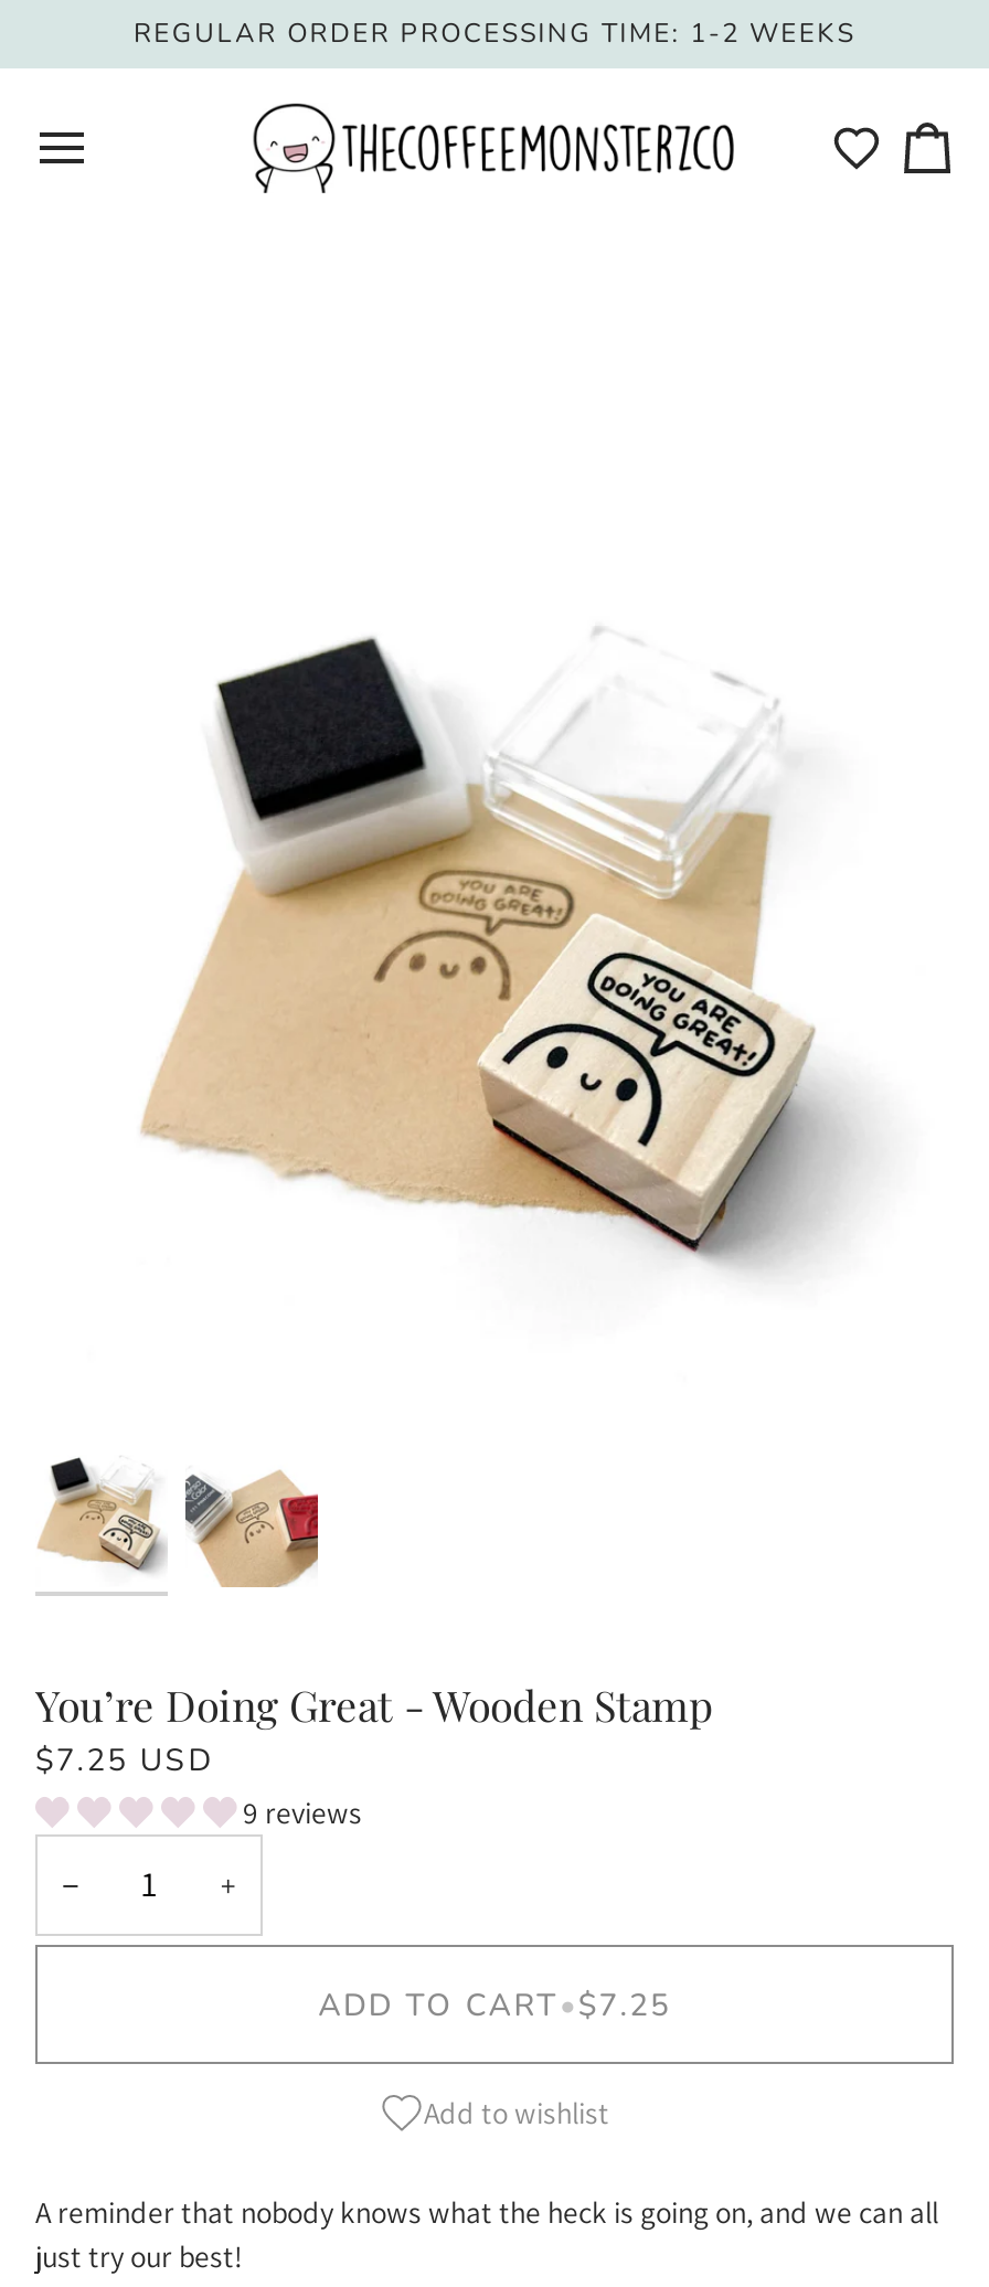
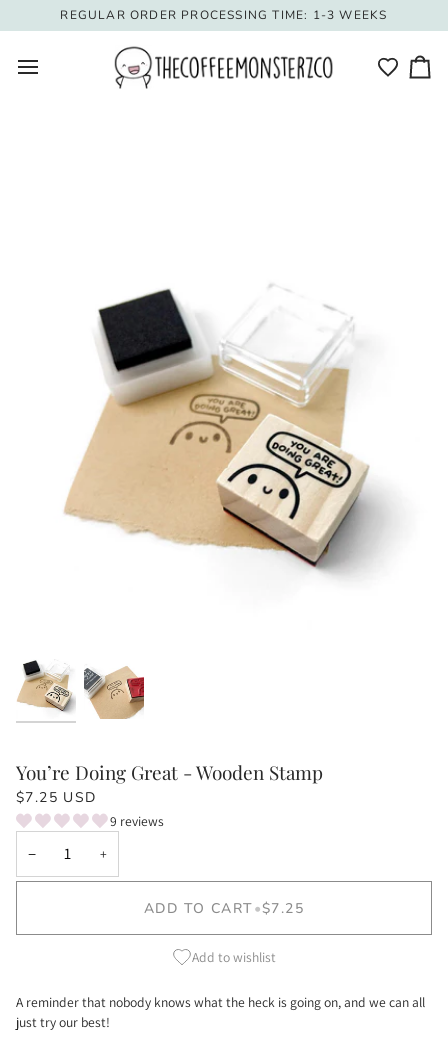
[134,15,855,51] REGULAR ORDER PROCESSING TIME: 1-2 WEEKS -> [60,7,387,23] REGULAR ORDER PROCESSING TIME: 1-3 WEEKS

